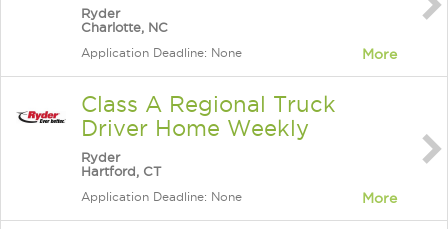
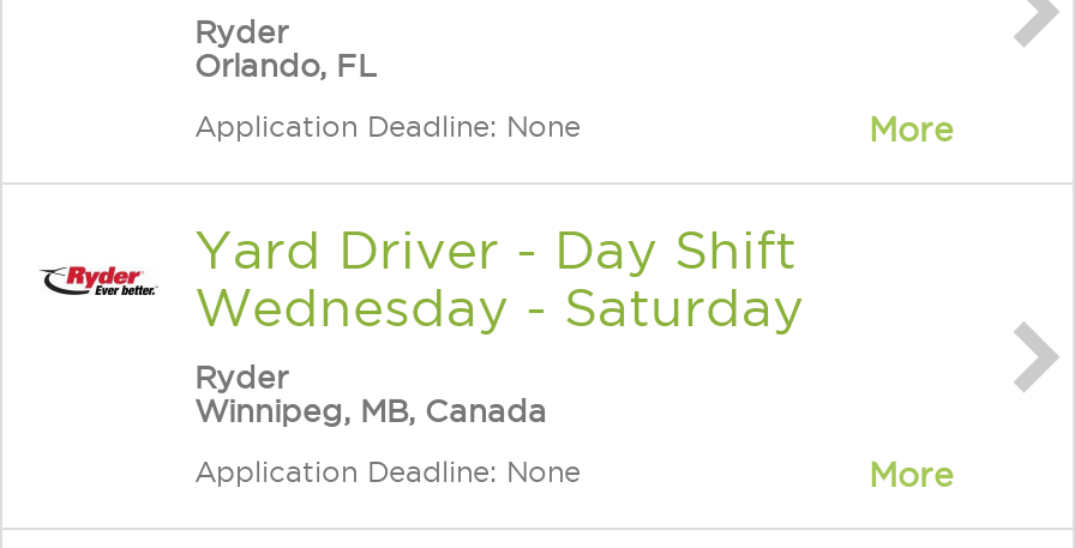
[81,20,168,34] Charlotte, NC -> [194,48,377,82] Orlando, FL
[81,92,336,140] Class A Regional Truck | Driver Home Weekly -> [194,221,804,336] Yard Driver - Day Shift | Wednesday - Saturday
[81,164,161,178] Hartford, CT -> [194,393,547,427] Winnipeg, MB, Canada

